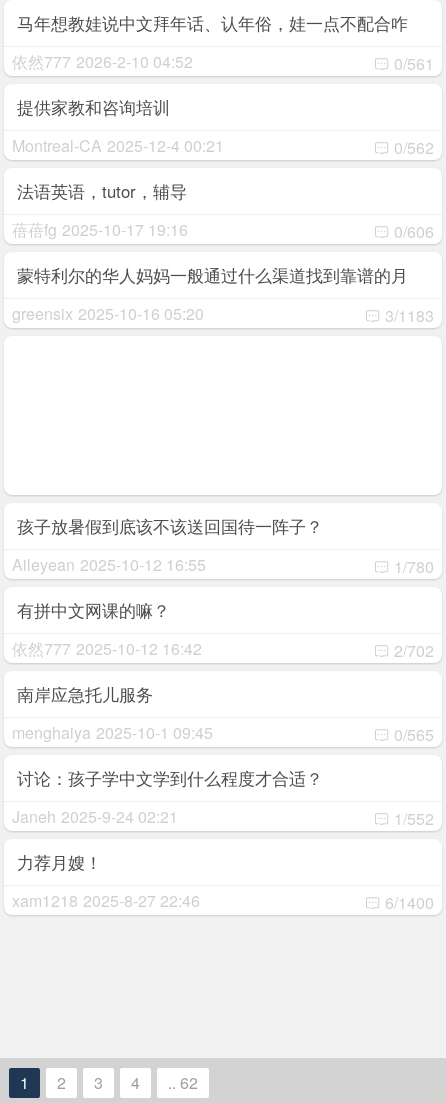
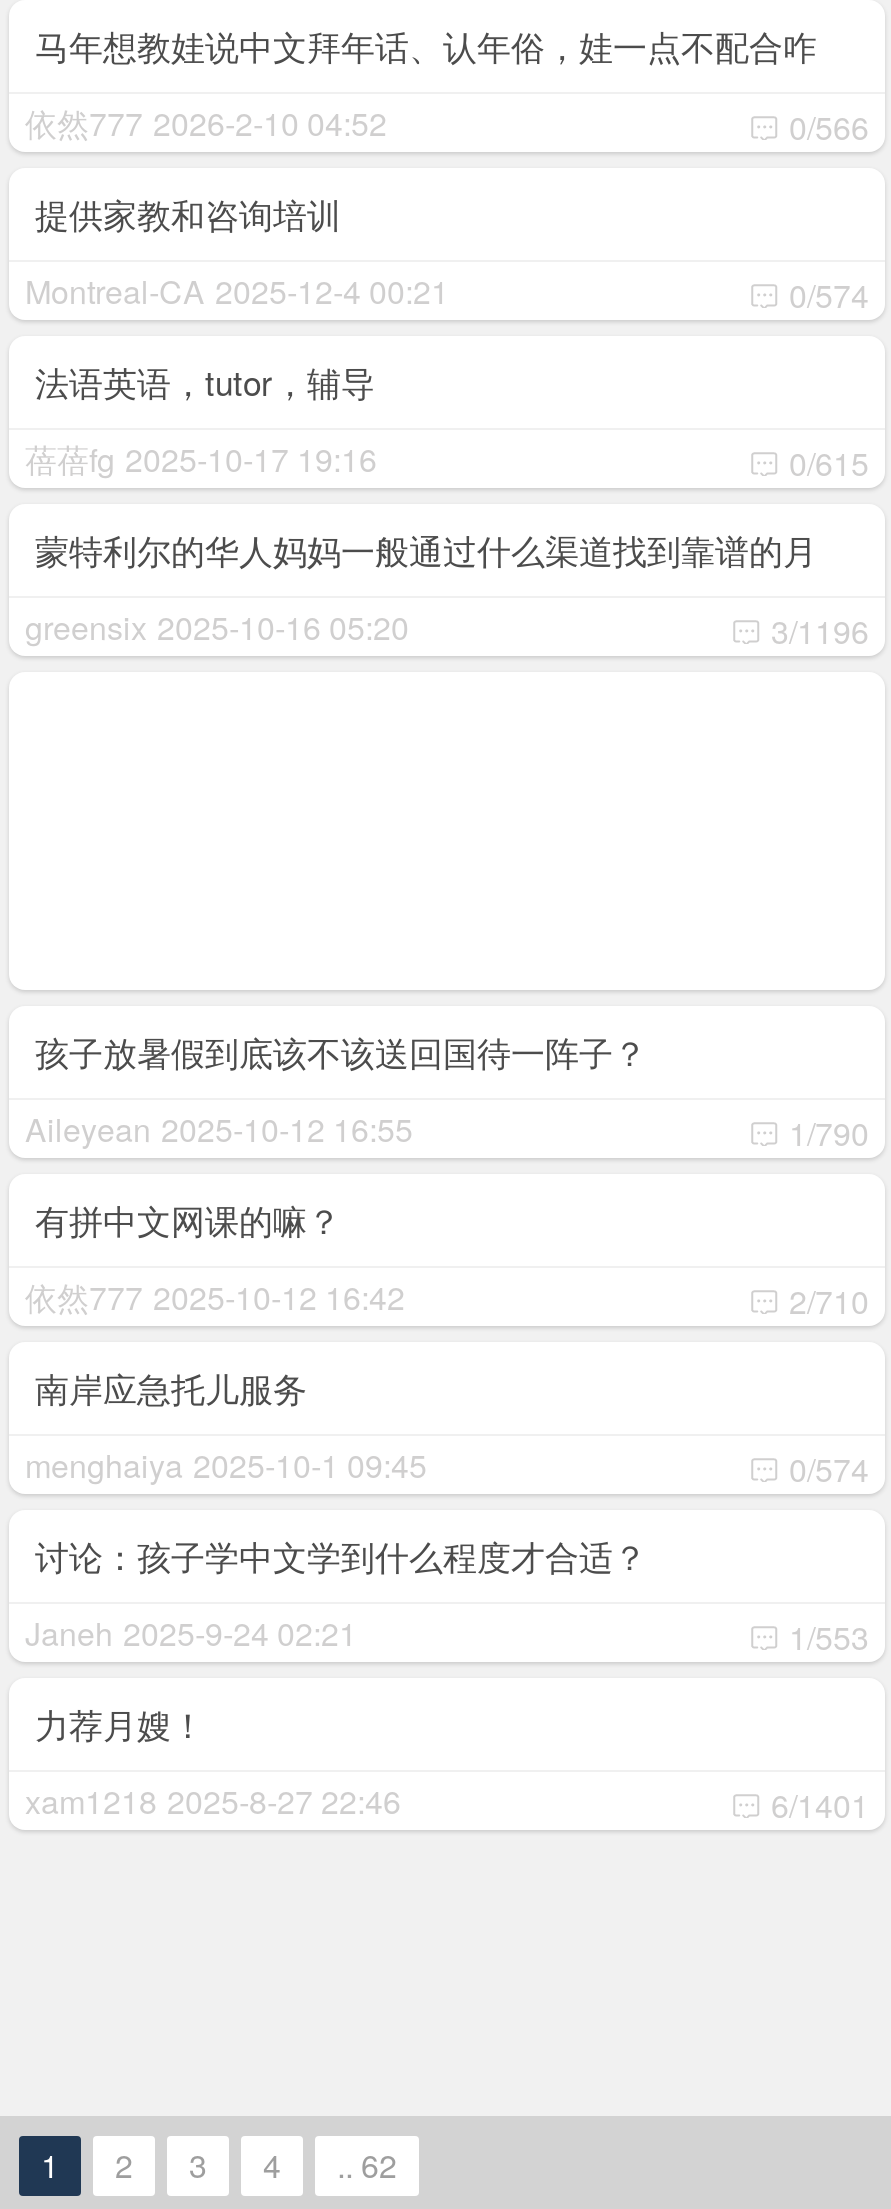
[390,52,434,75] 0/561 -> [781,104,869,150] 0/566
[390,136,434,159] 0/562 -> [781,272,869,318] 0/574
[390,220,434,243] 0/606 -> [781,440,869,486] 0/615
[381,304,434,327] 3/1183 -> [763,608,869,654] 3/1196
[390,555,434,578] 1/780 -> [781,1110,869,1156] 1/790
[390,639,434,662] 2/702 -> [781,1278,869,1324] 2/710
[390,723,434,746] 0/565 -> [781,1446,869,1492] 0/574
[390,807,434,830] 1/552 -> [781,1614,869,1660] 1/553
[381,891,434,914] 6/1400 -> [763,1782,869,1828] 6/1401

